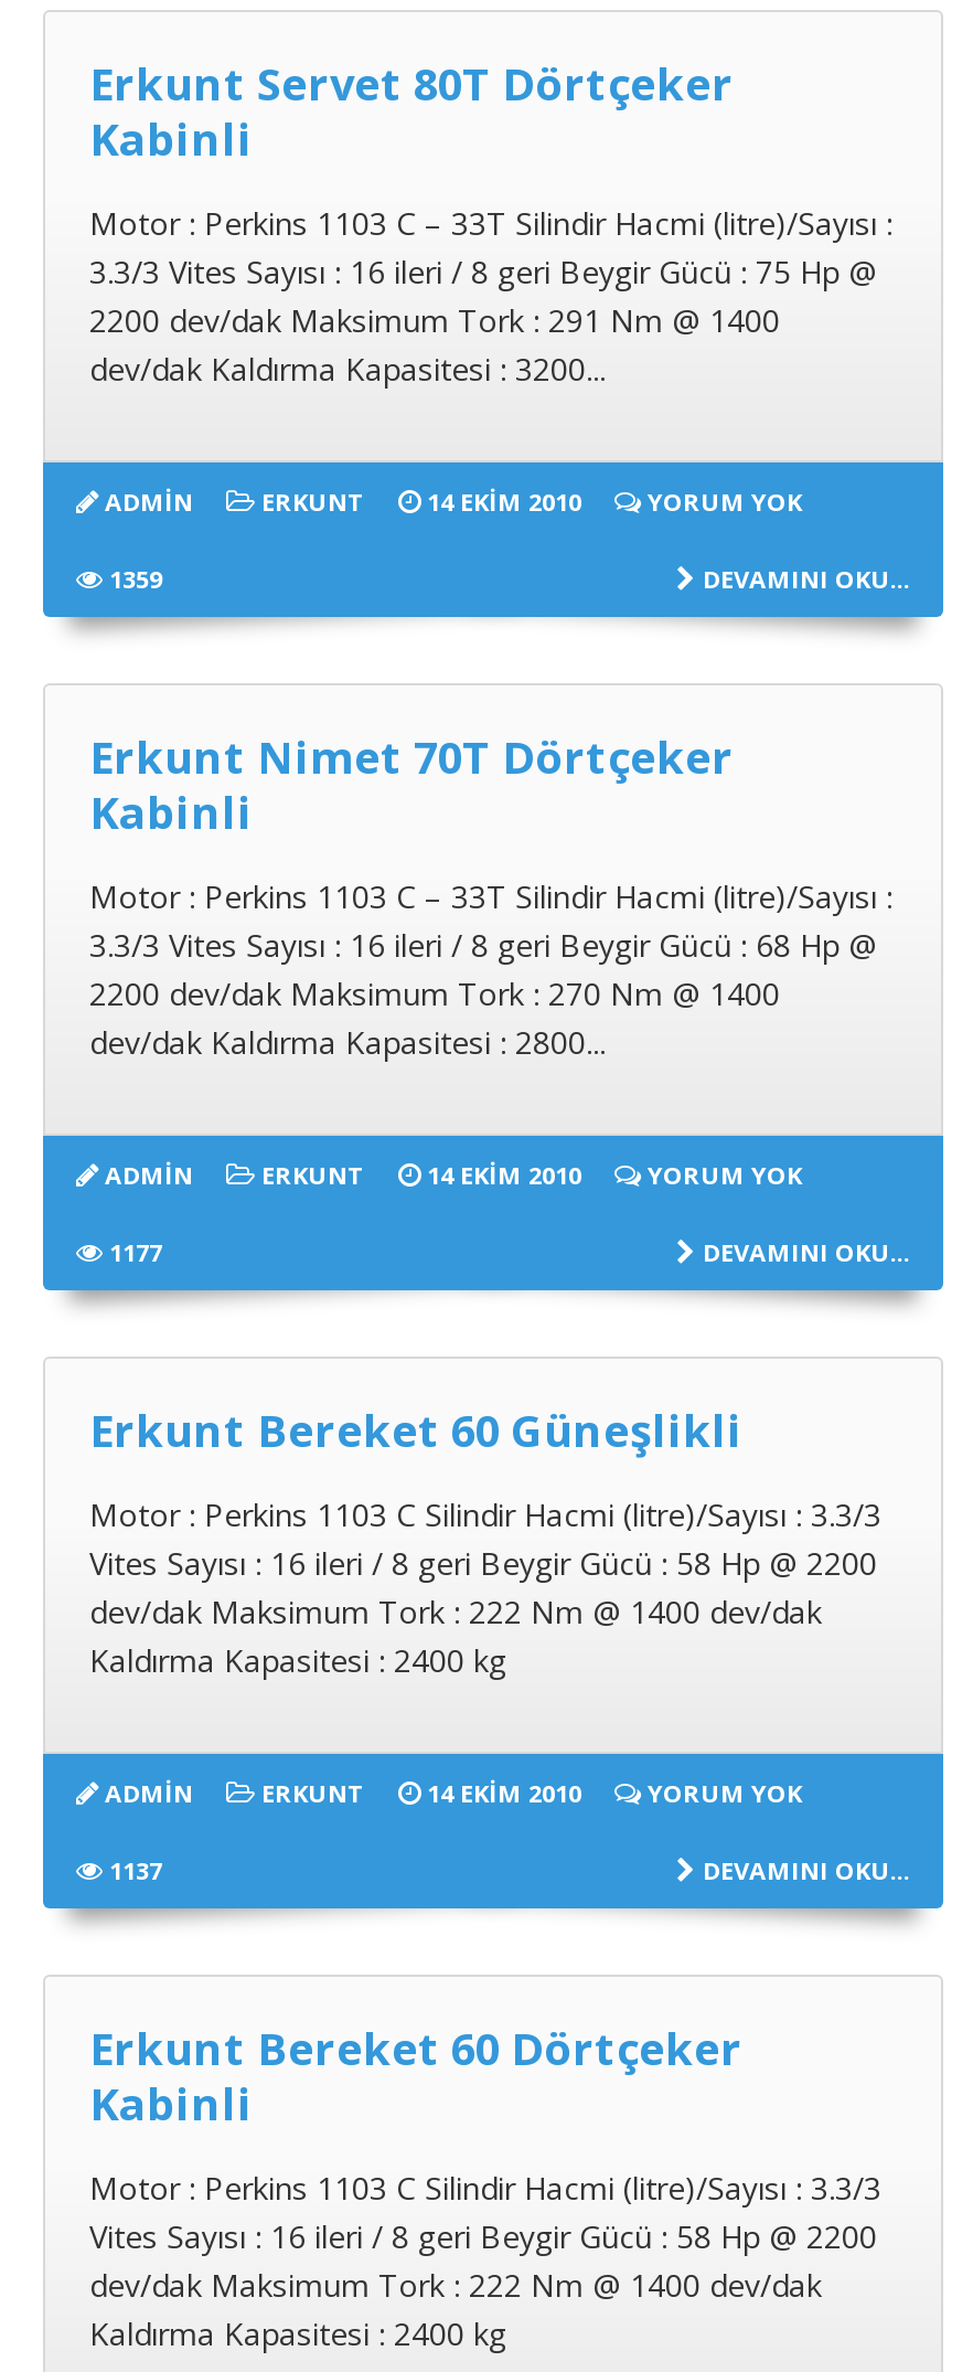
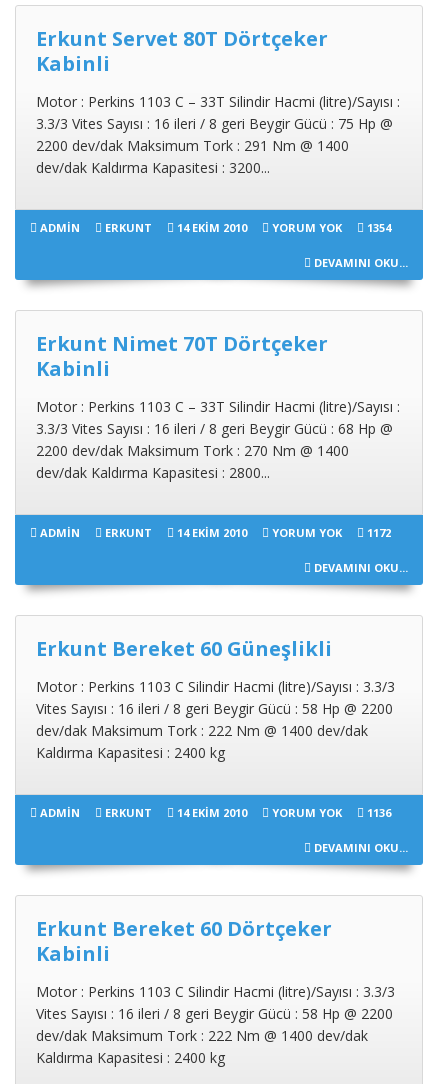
[103,562,162,595] 1359 -> [364,220,391,235] 1354
[103,1235,162,1268] 1177 -> [364,525,391,540] 1172
[103,1853,162,1886] 1137 -> [364,805,391,820] 1136

